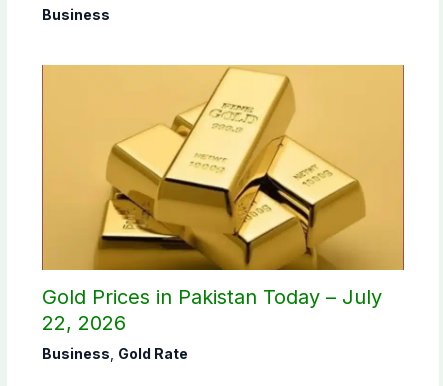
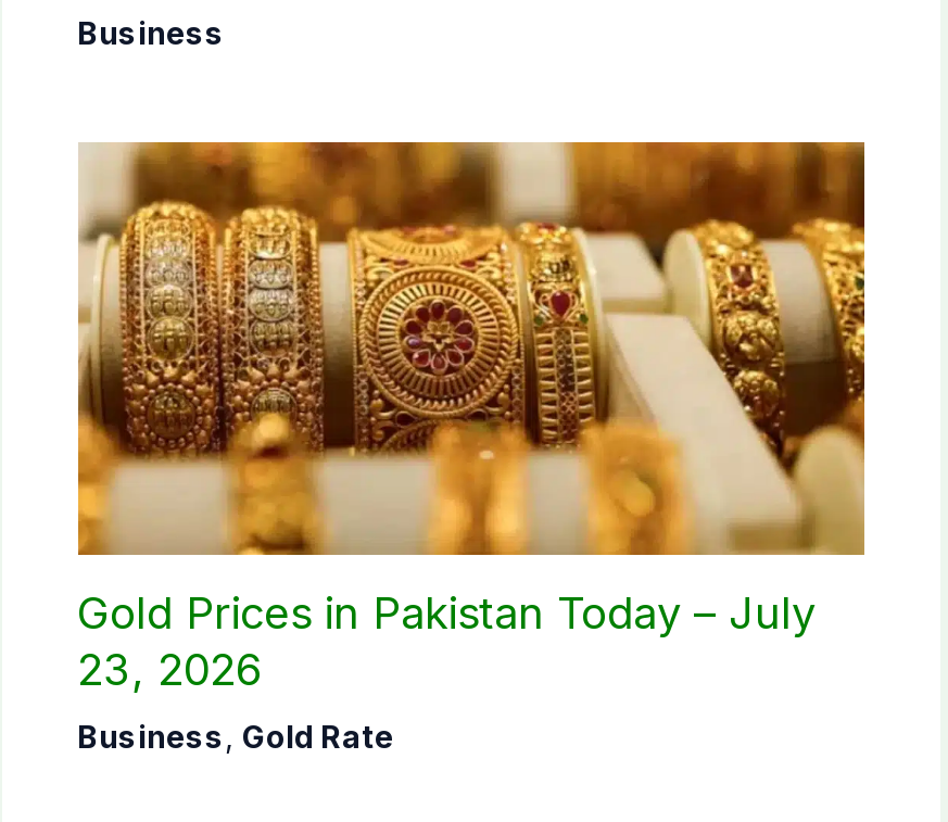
[42,65,404,271] [image] -> [78,141,864,556] [image]
[41,311,125,335] 22, 2026 -> [77,644,262,696] 23, 2026

